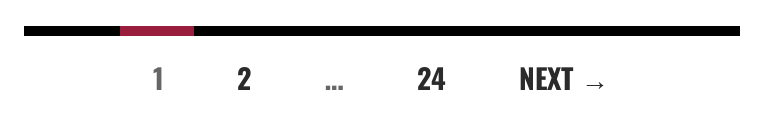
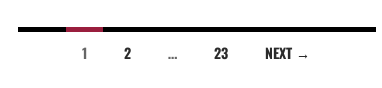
[417,56,445,98] 24 -> [214,42,228,63] 23

